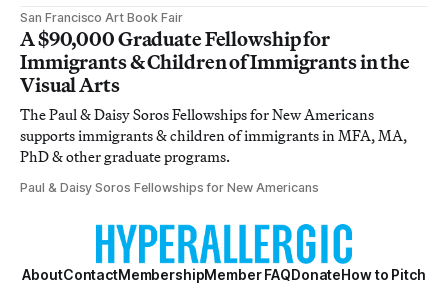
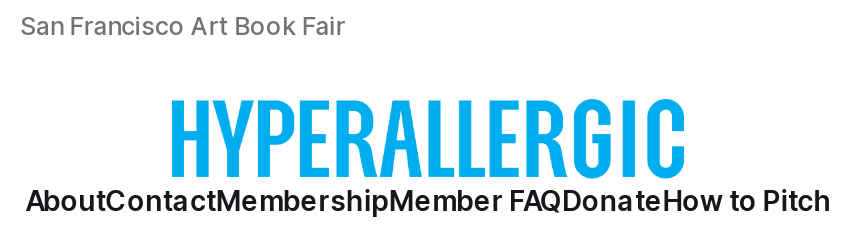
[20,26,410,195] A $90,000 Graduate Fellowship for | Immigrants & Children of Immigrants in the | Visual Arts | The Paul & Daisy Soros Fellowships for New Americans | supports immigrants & children of immigrants in MFA, MA, | PhD & other graduate programs. | Paul & Daisy Soros Fellowships for New Americans -> none

